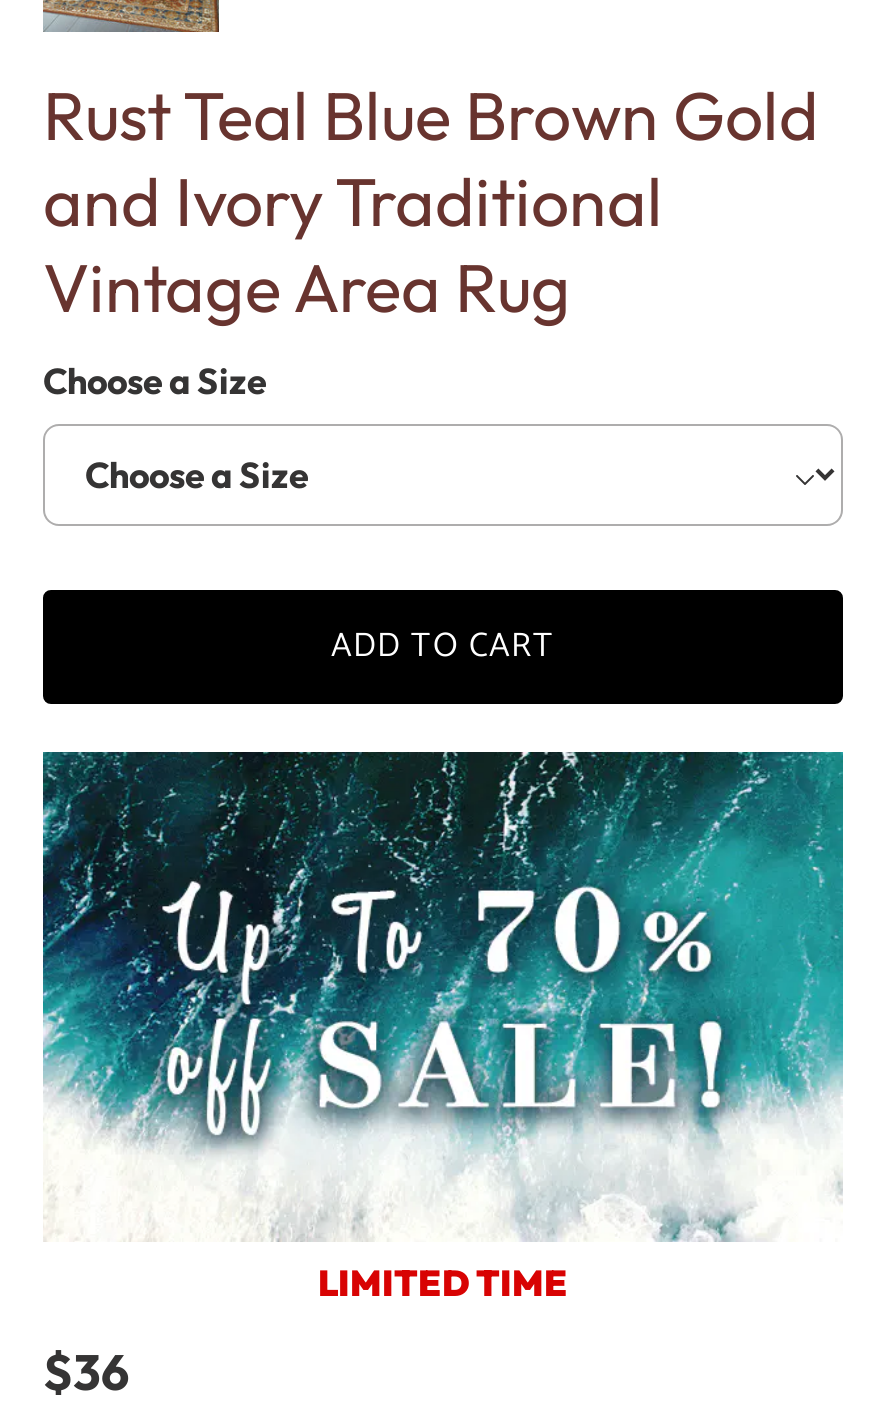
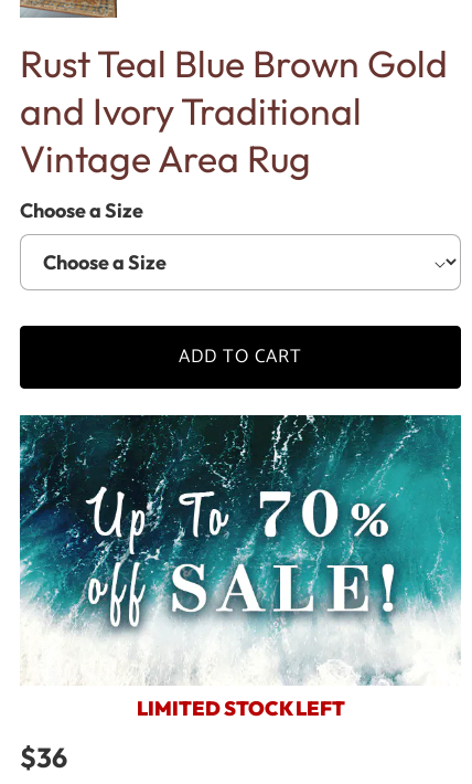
[318,1261,568,1307] LIMITED TIME -> [136,696,345,722] LIMITED STOCK LEFT

